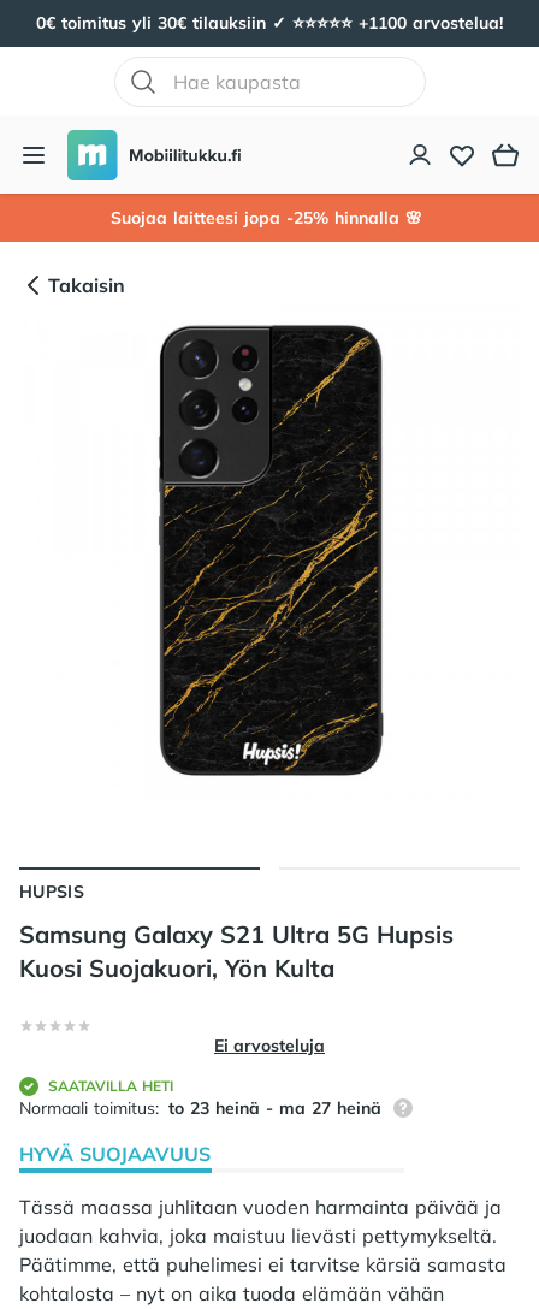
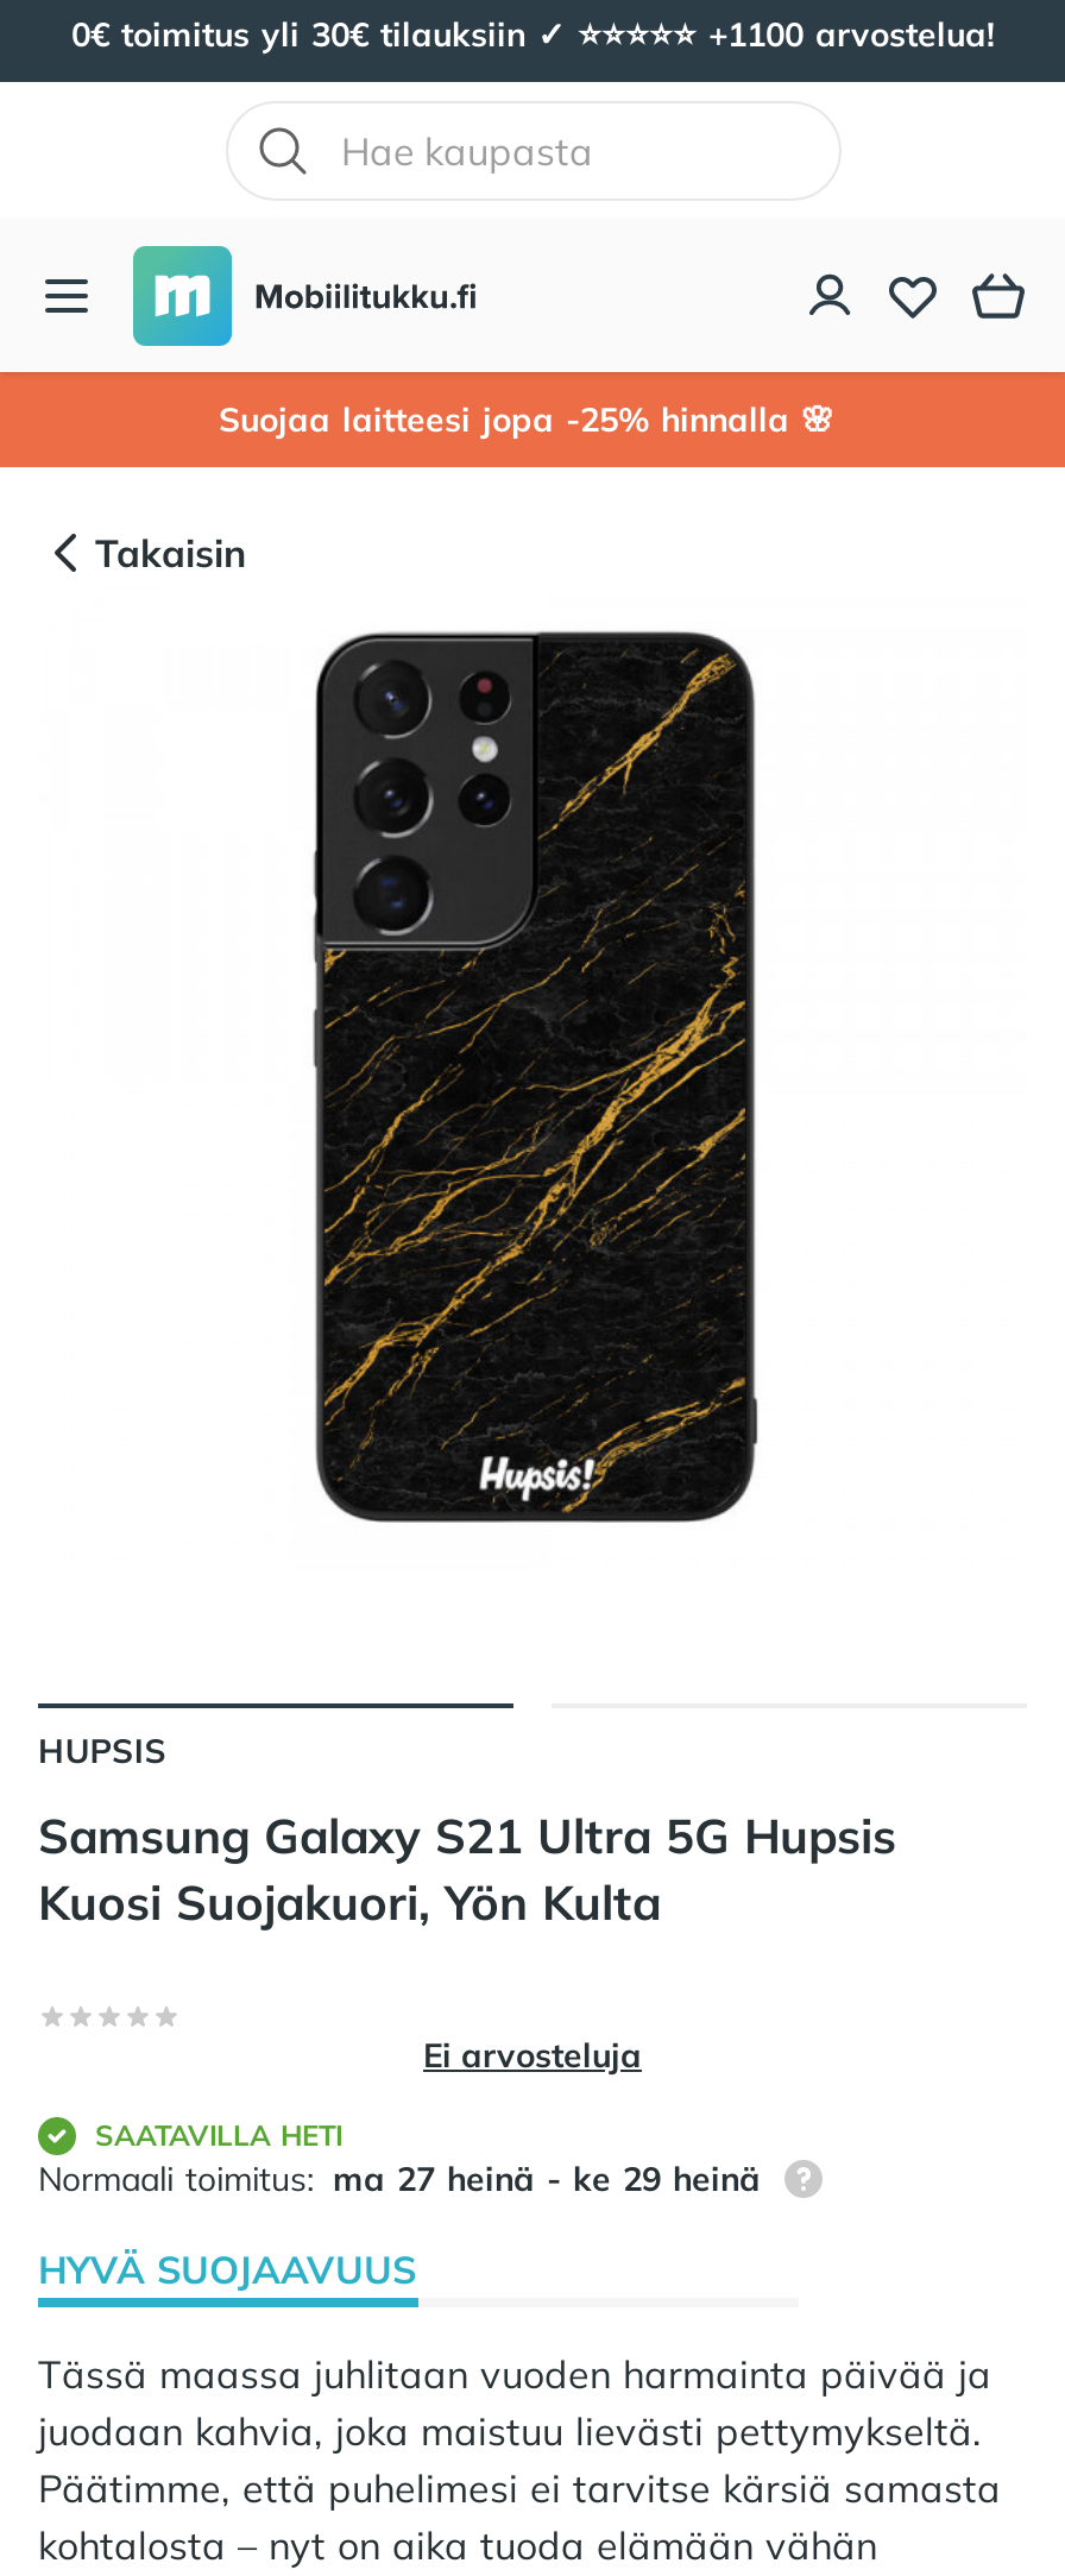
[19,1097,381,1119] Normaali toimitus: to 23 heinä - ma 27 heinä -> [38,2158,761,2200] Normaali toimitus: ma 27 heinä - ke 29 heinä

